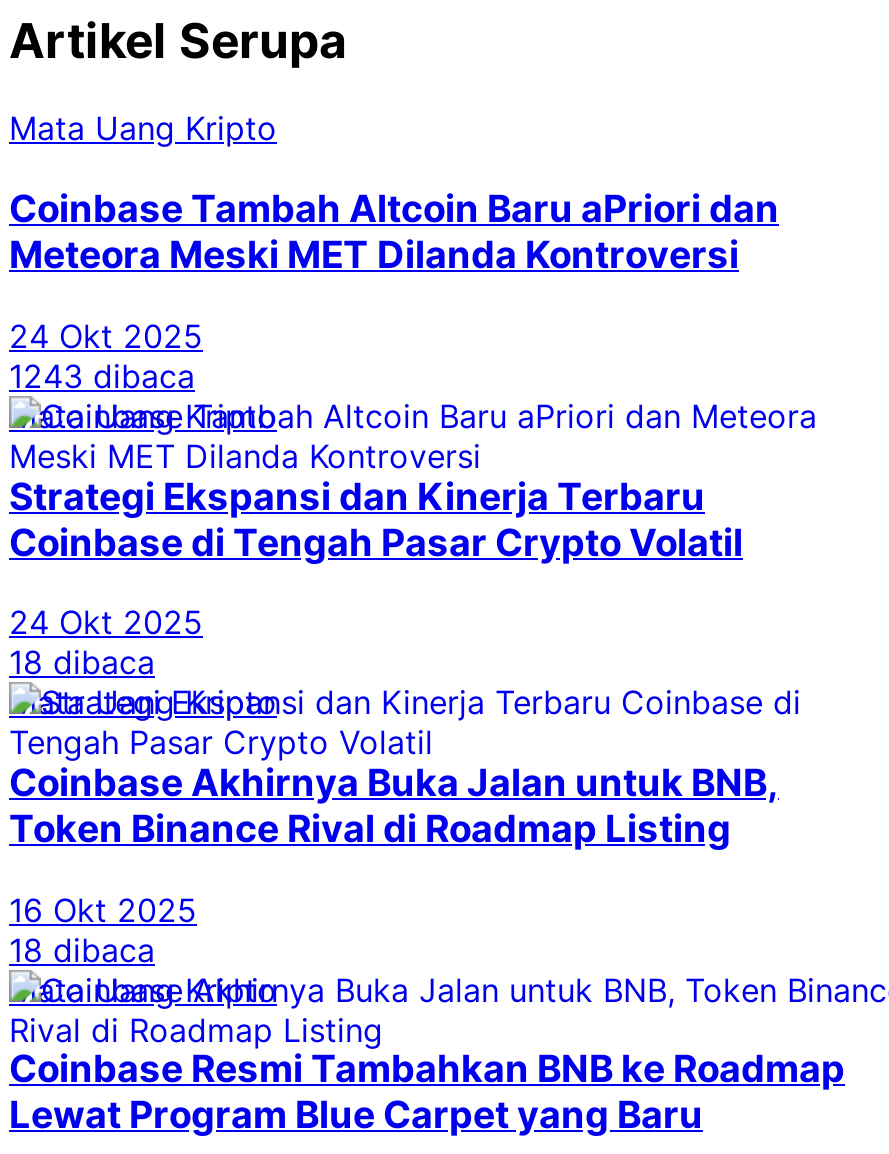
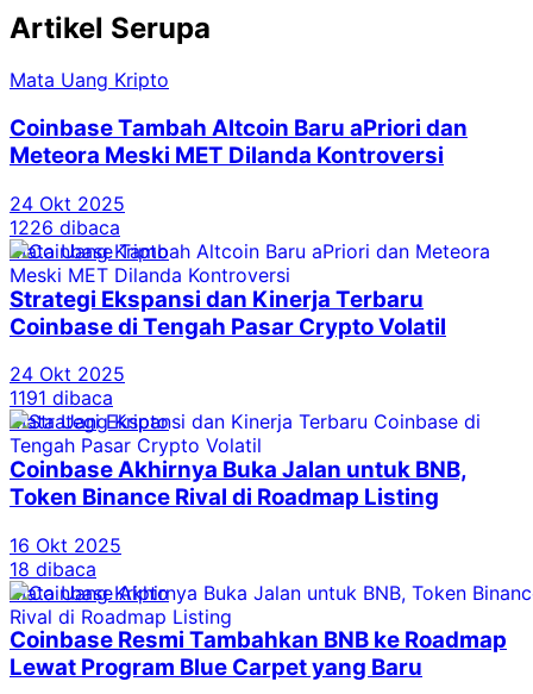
[9,356,195,396] 1243 dibaca -> [10,215,120,239] 1226 dibaca
[9,643,155,683] 18 dibaca -> [10,386,113,410] 1191 dibaca

